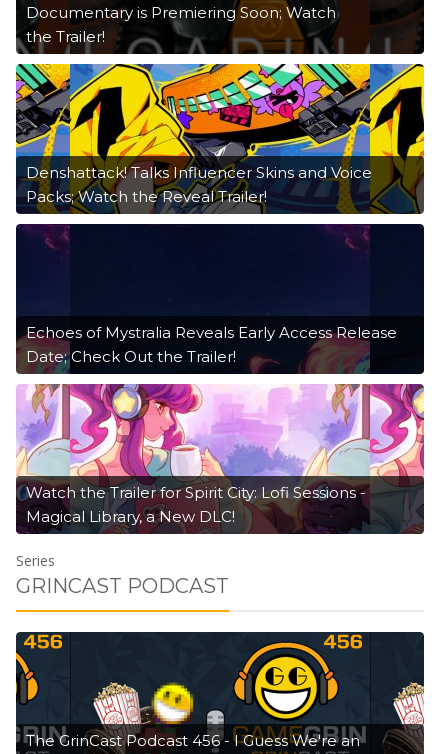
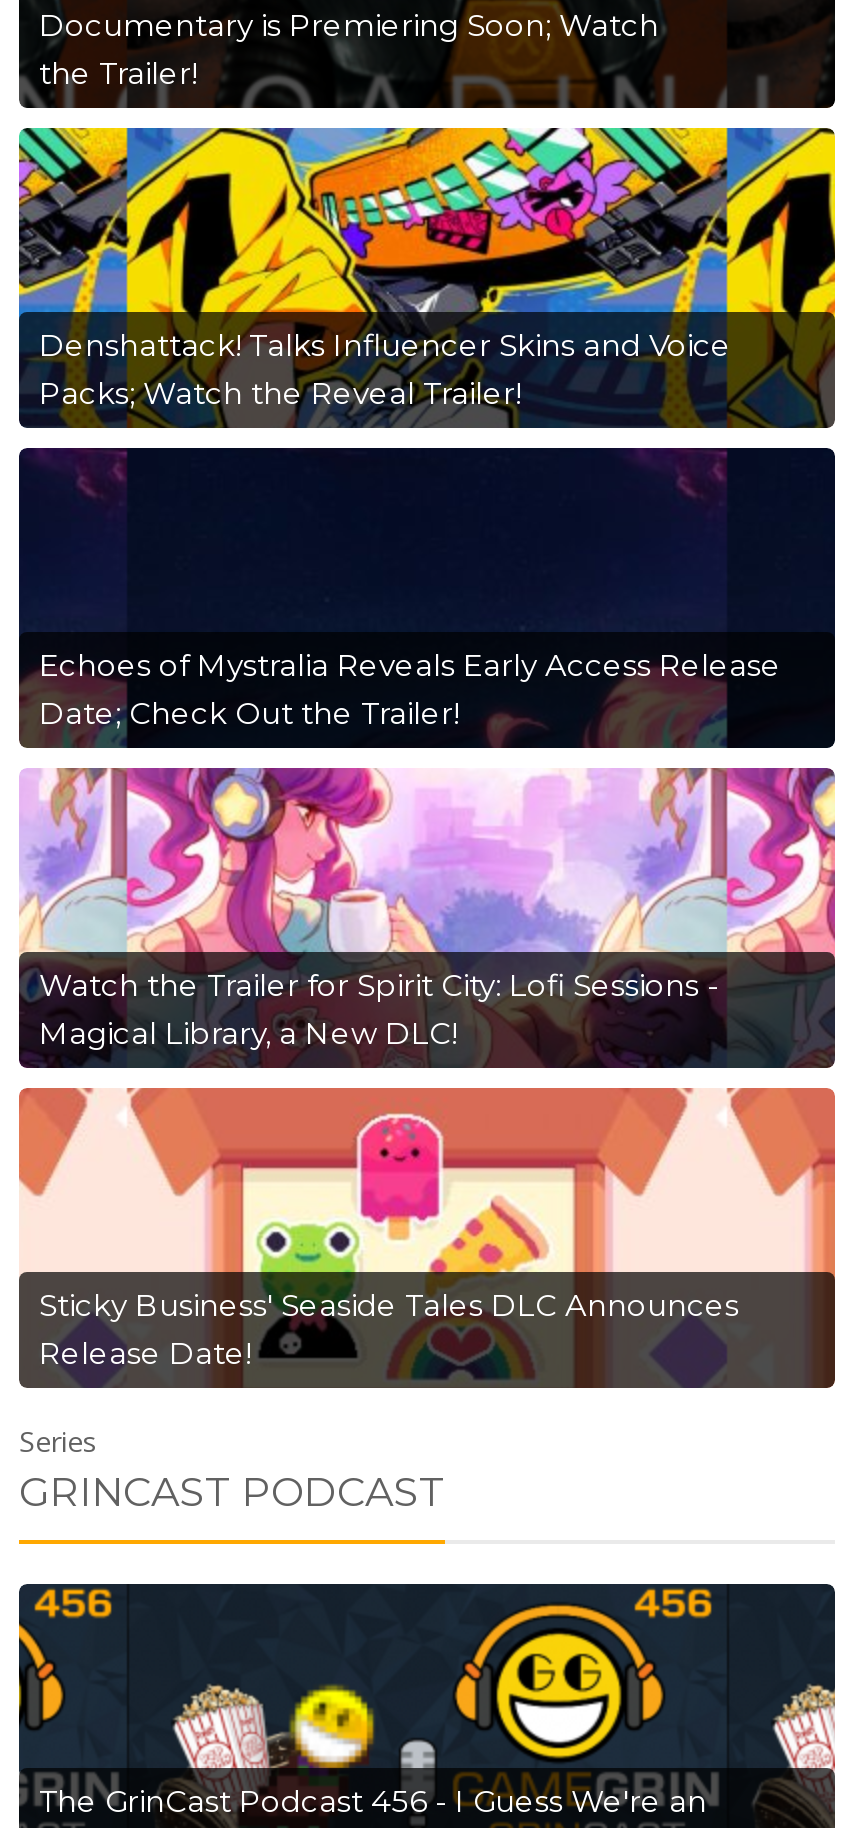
none -> [17,1086,837,1388] [image] | Sticky Business' Seaside Tales DLC Announces | Release Date!

